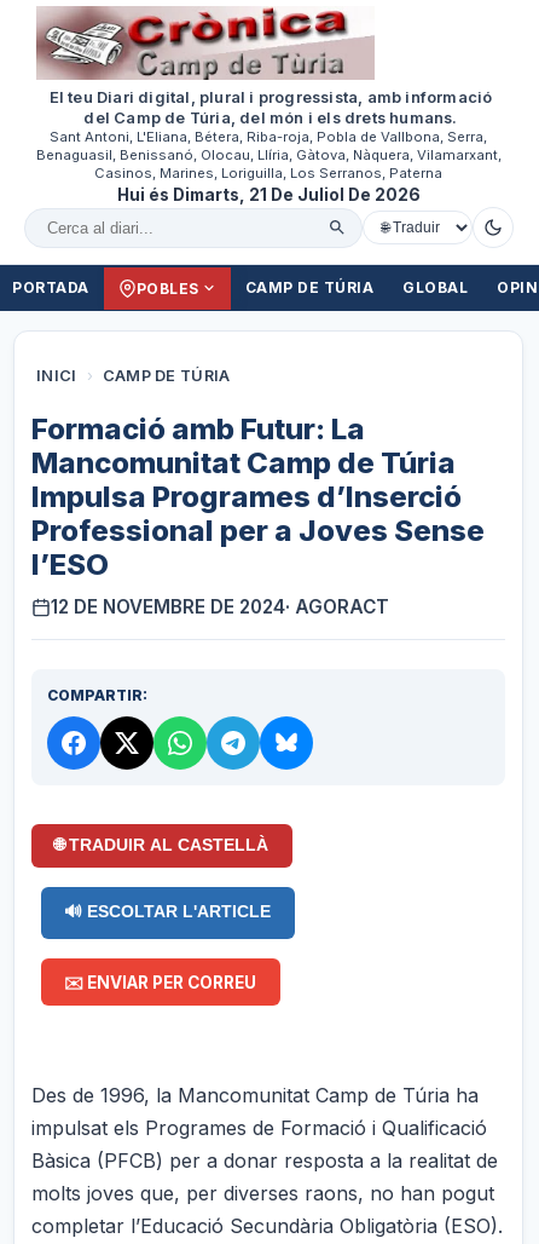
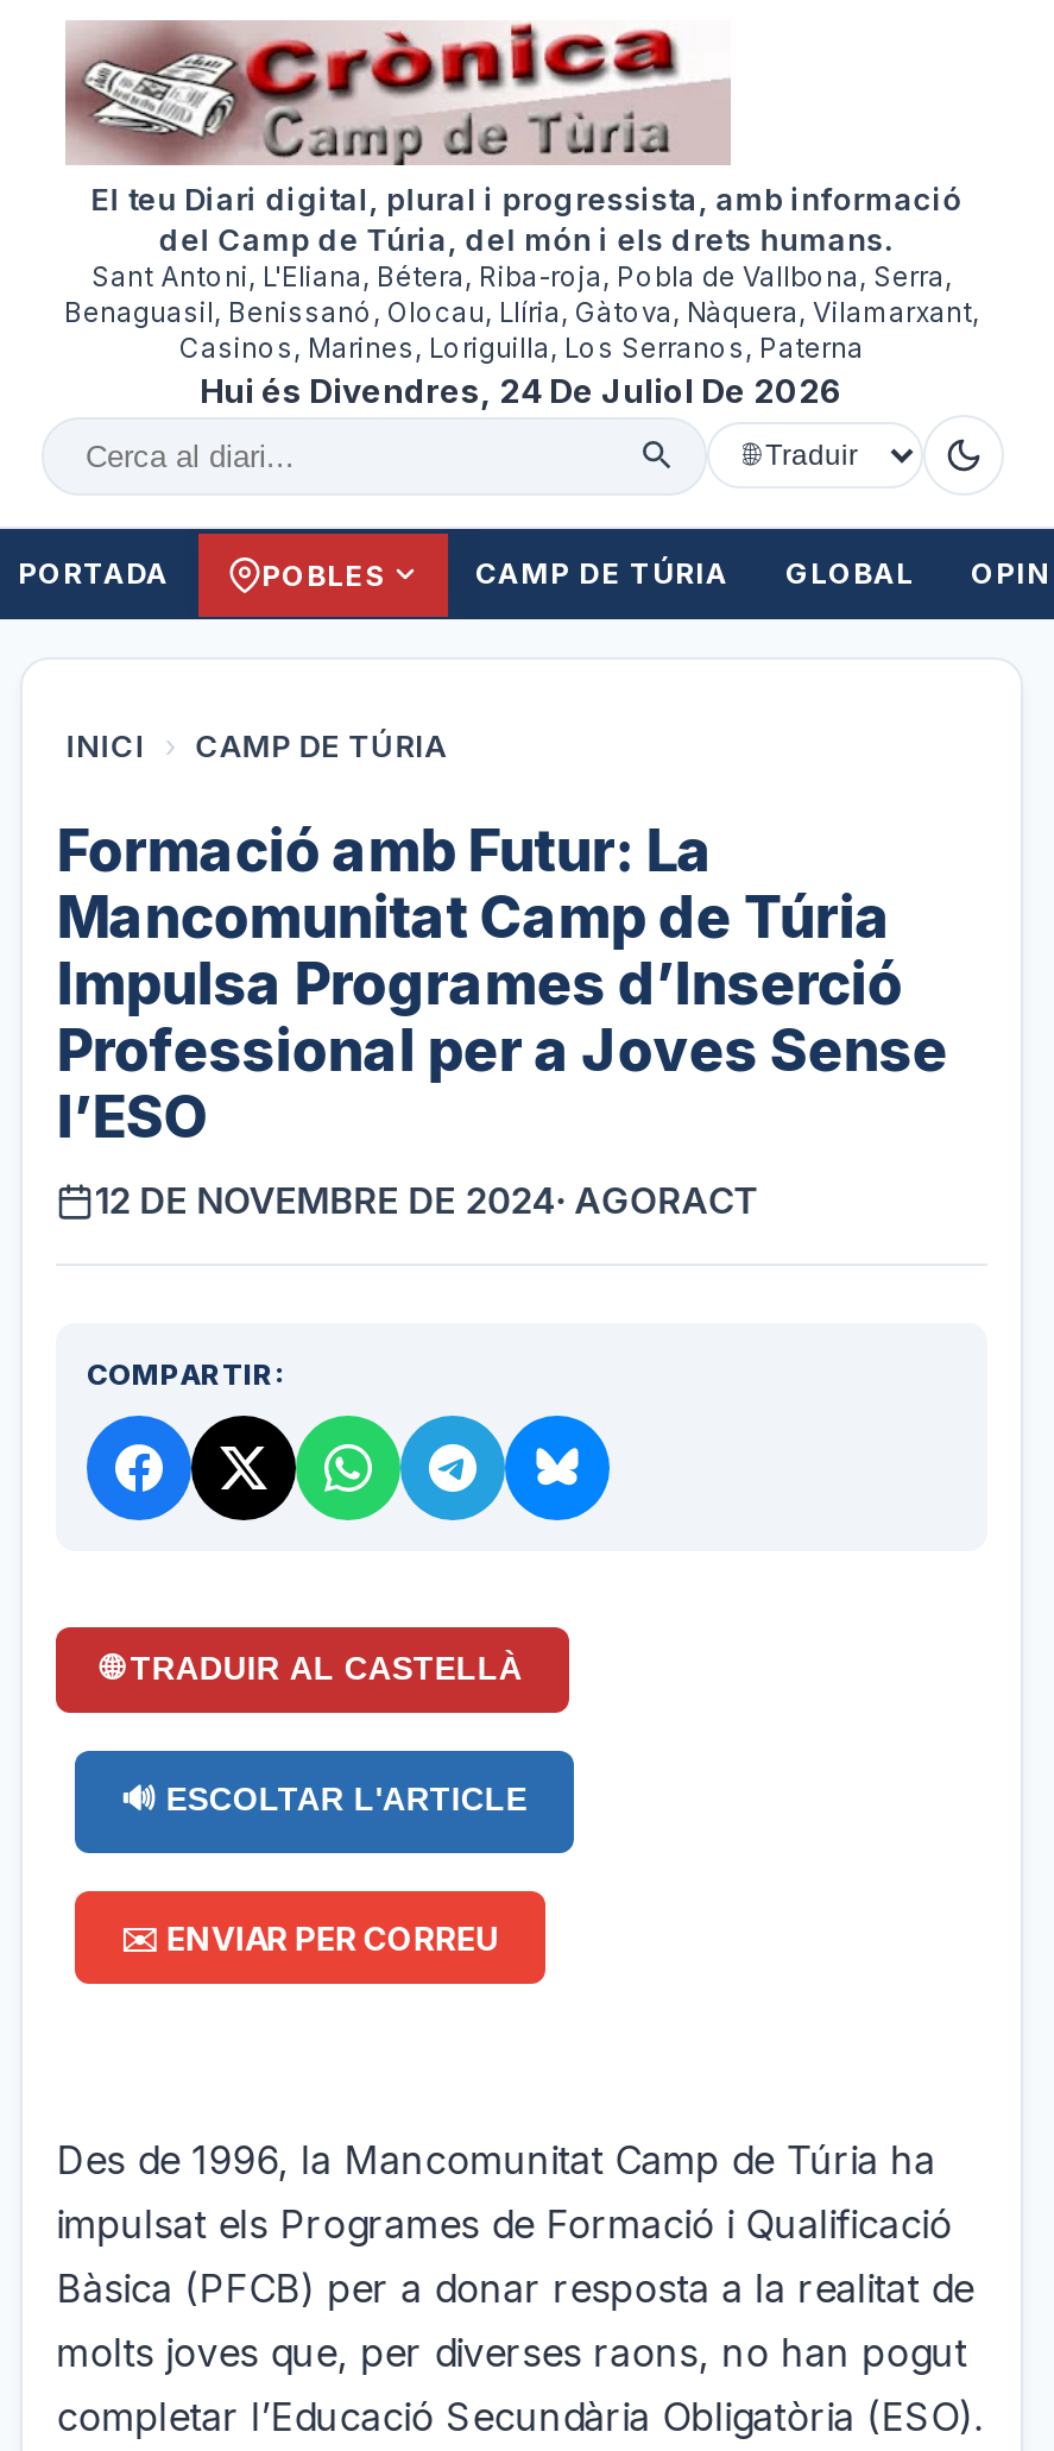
[117,186,420,205] Hui és Dimarts, 21 De Juliol De 2026 -> [200,373,844,411] Hui és Divendres, 24 De Juliol De 2026

